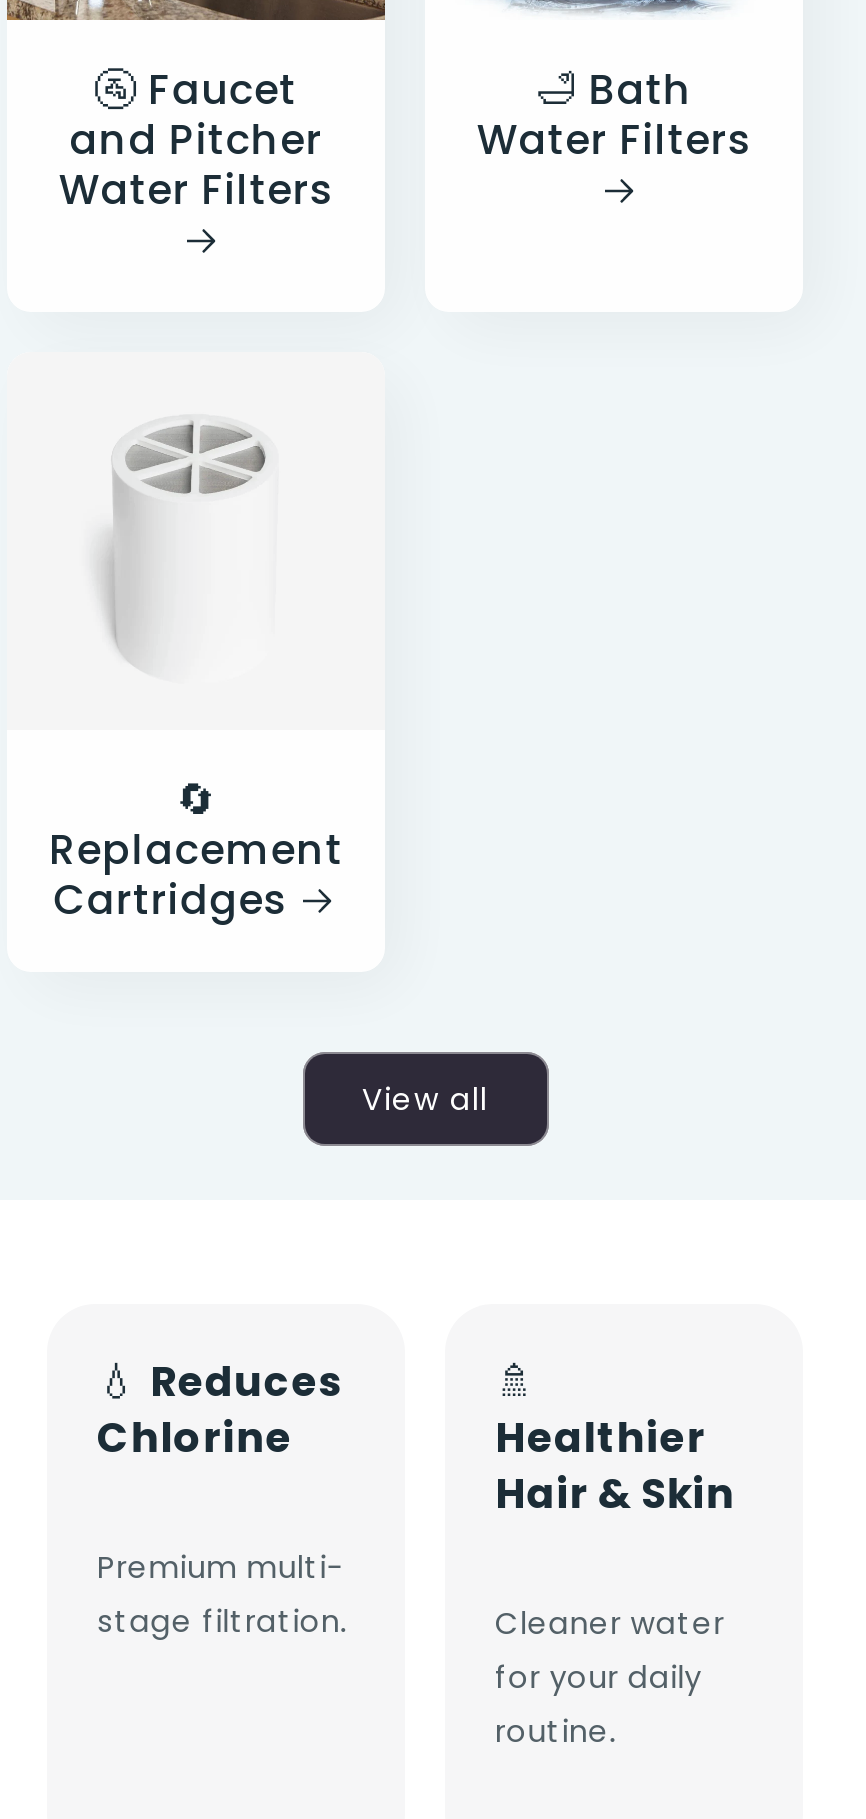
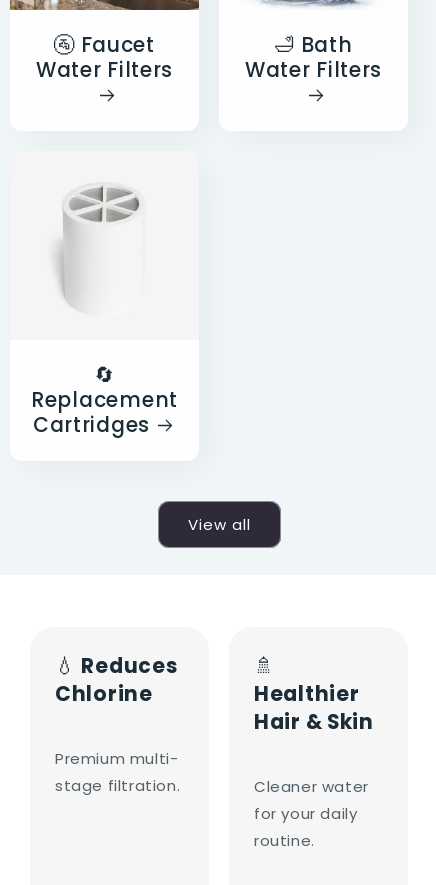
[69,112,323,168] and Pitcher -> none

